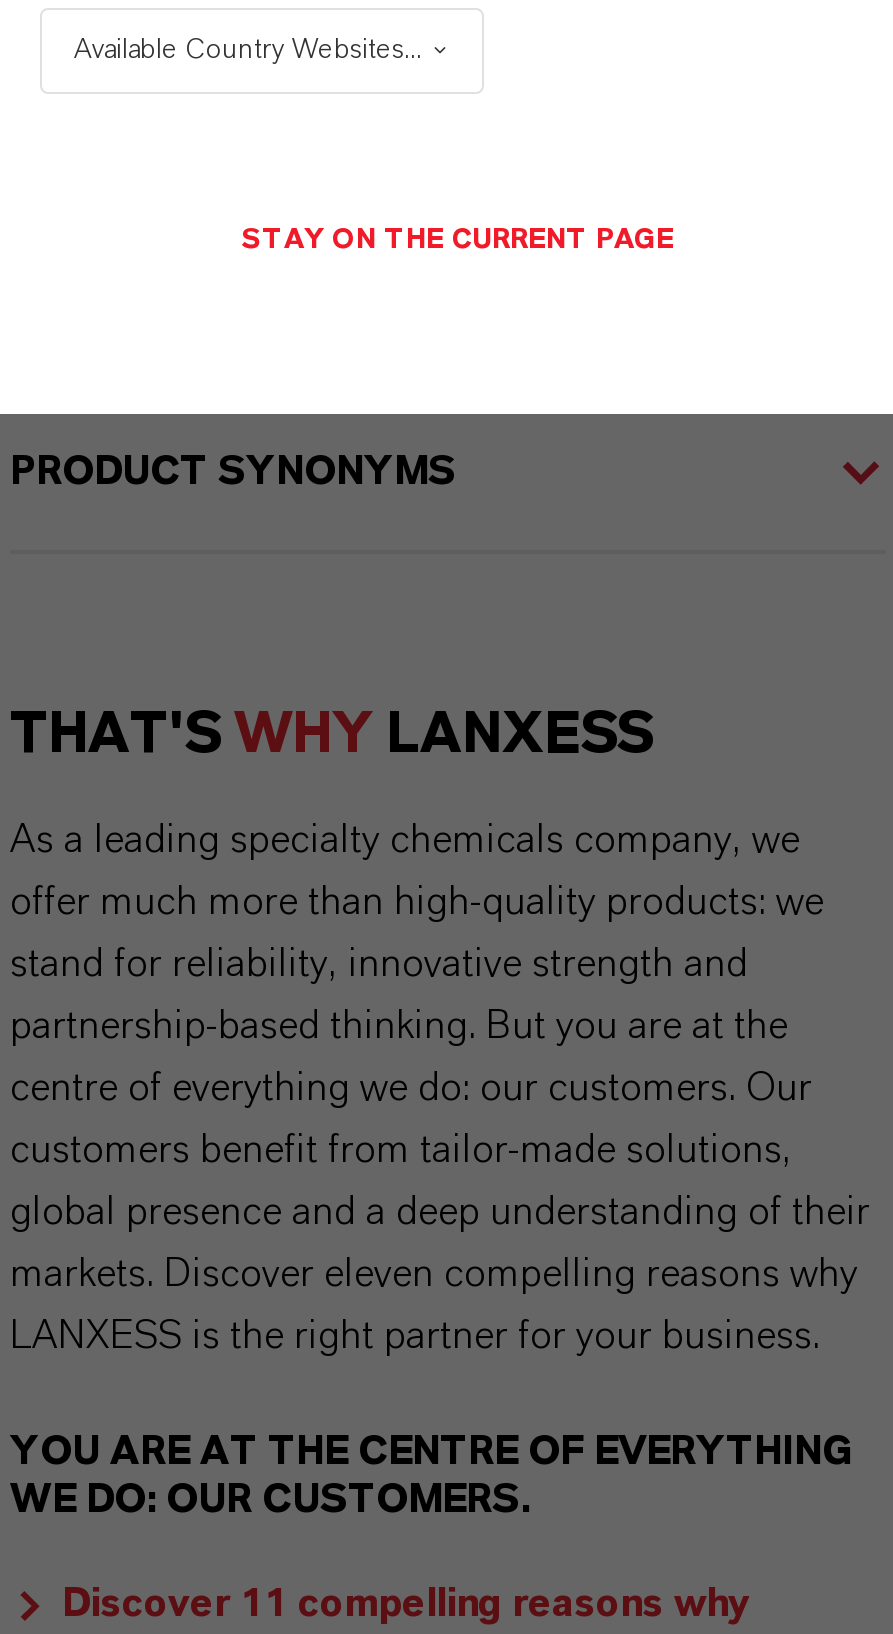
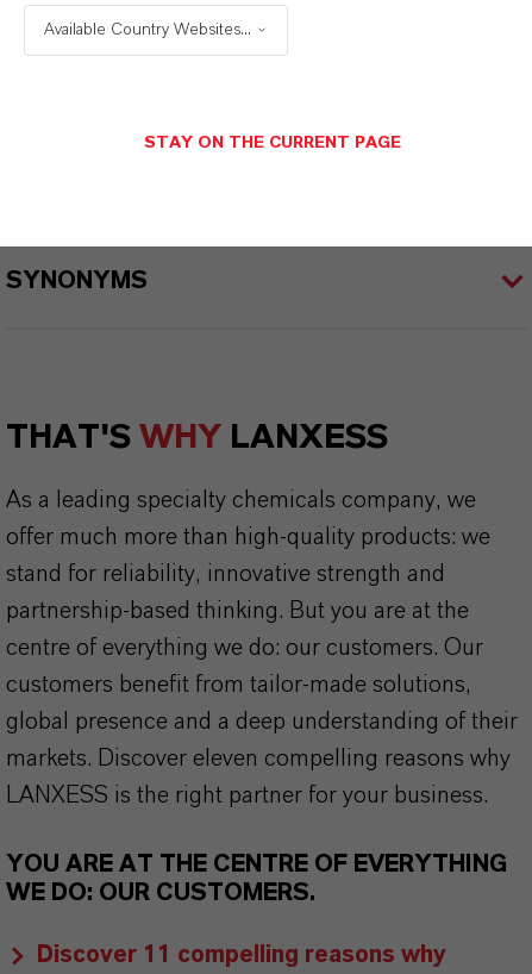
[10,452,456,492] PRODUCT SYNONYMS -> [6,269,148,293] SYNONYMS

